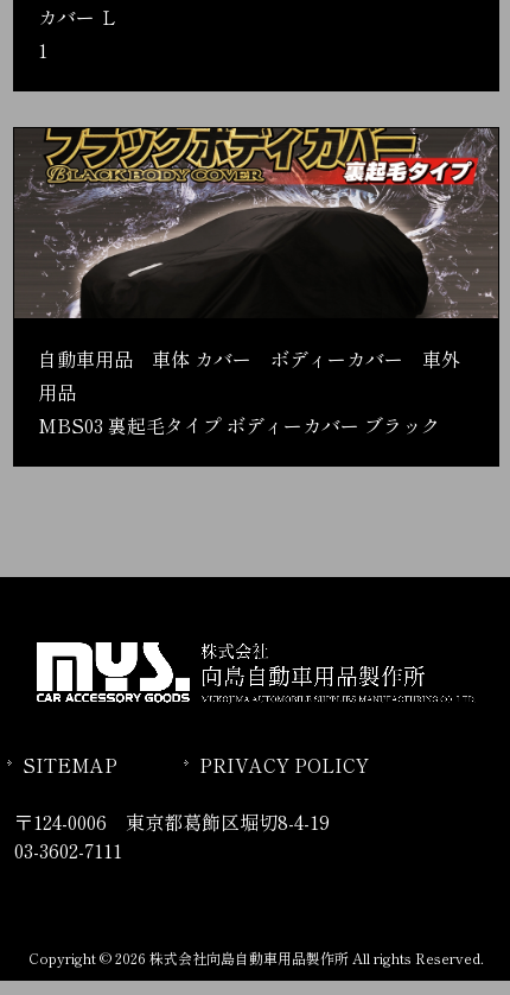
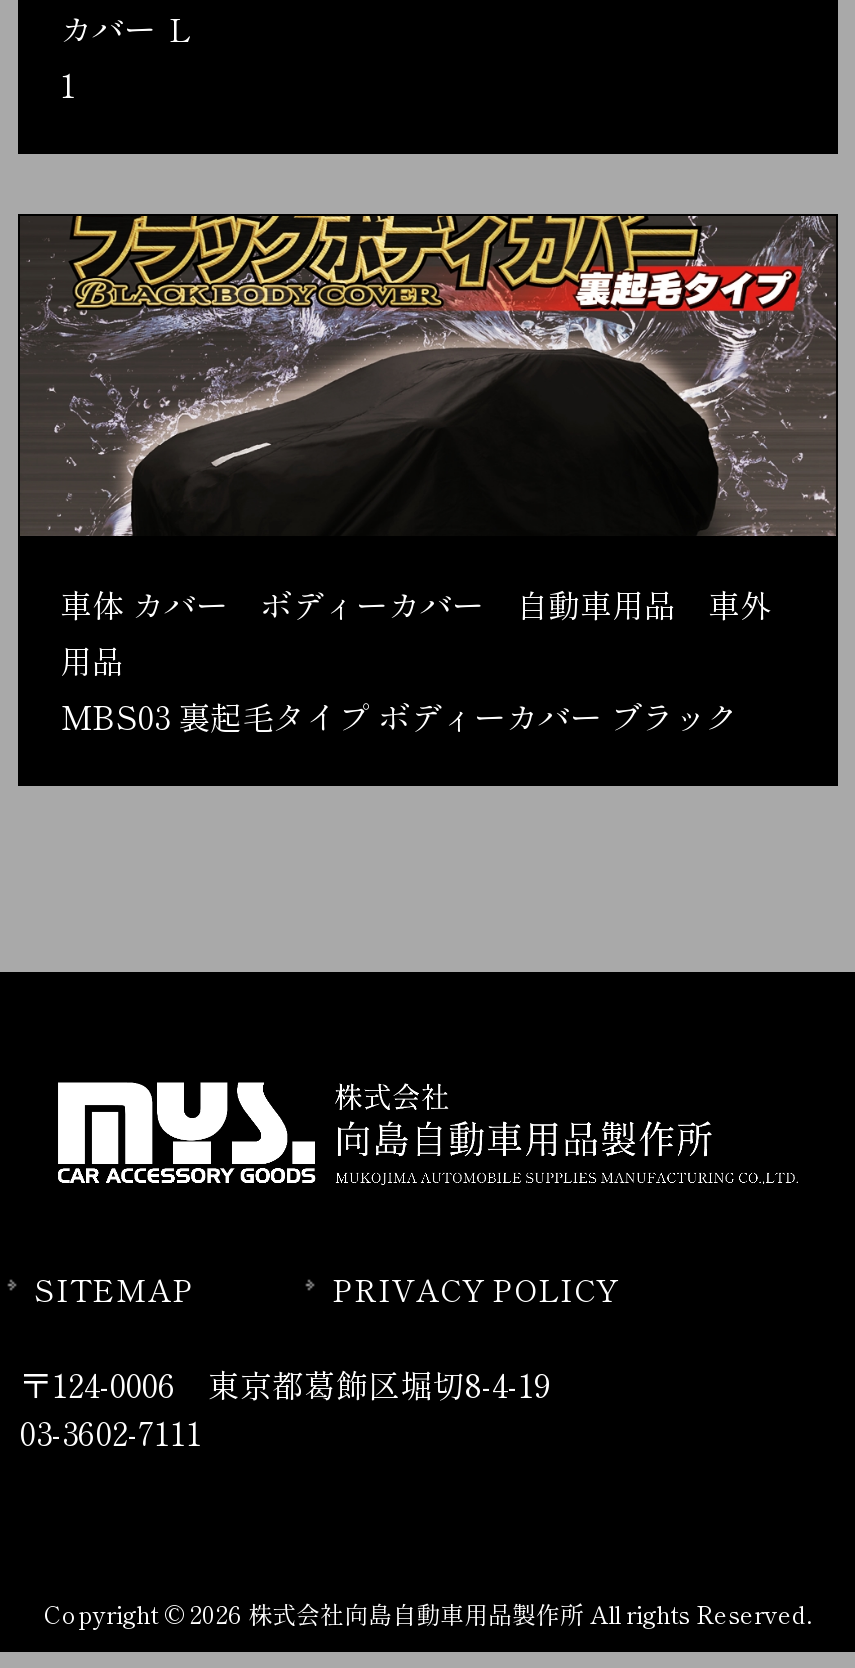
[38,345,460,373] 自動車用品 車体 カバー ボディーカバー 車外 -> [60,581,772,629] 車体 カバー ボディーカバー 自動車用品 車外

